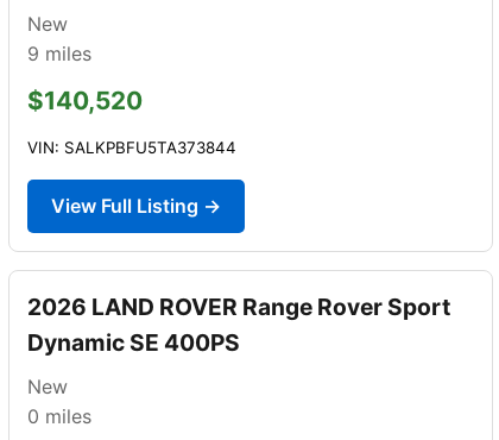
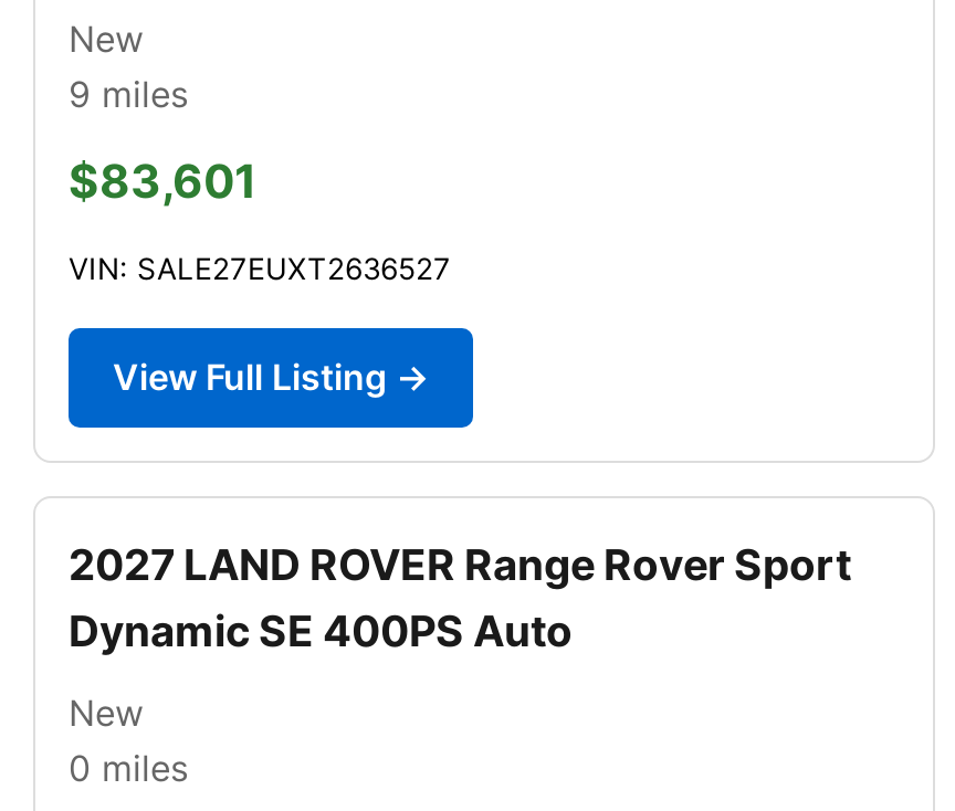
[27,86,143,115] $140,520 -> [69,153,256,209] $83,601
[27,138,236,157] VIN: SALKPBFU5TA373844 -> [69,251,451,286] VIN: SALE27EUXT2636527
[27,292,450,357] 2026 LAND ROVER Range Rover Sport | Dynamic SE 400PS -> [69,538,851,657] 2027 LAND ROVER Range Rover Sport | Dynamic SE 400PS Auto

